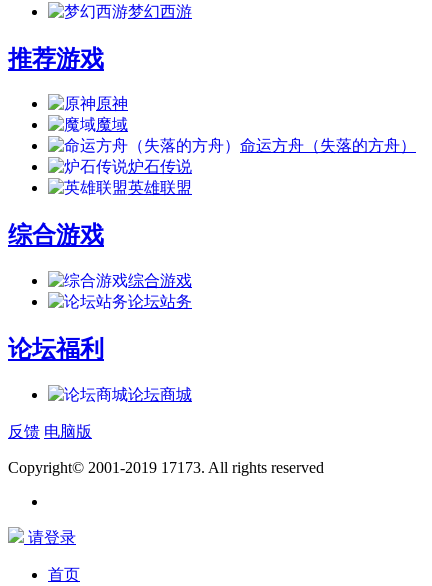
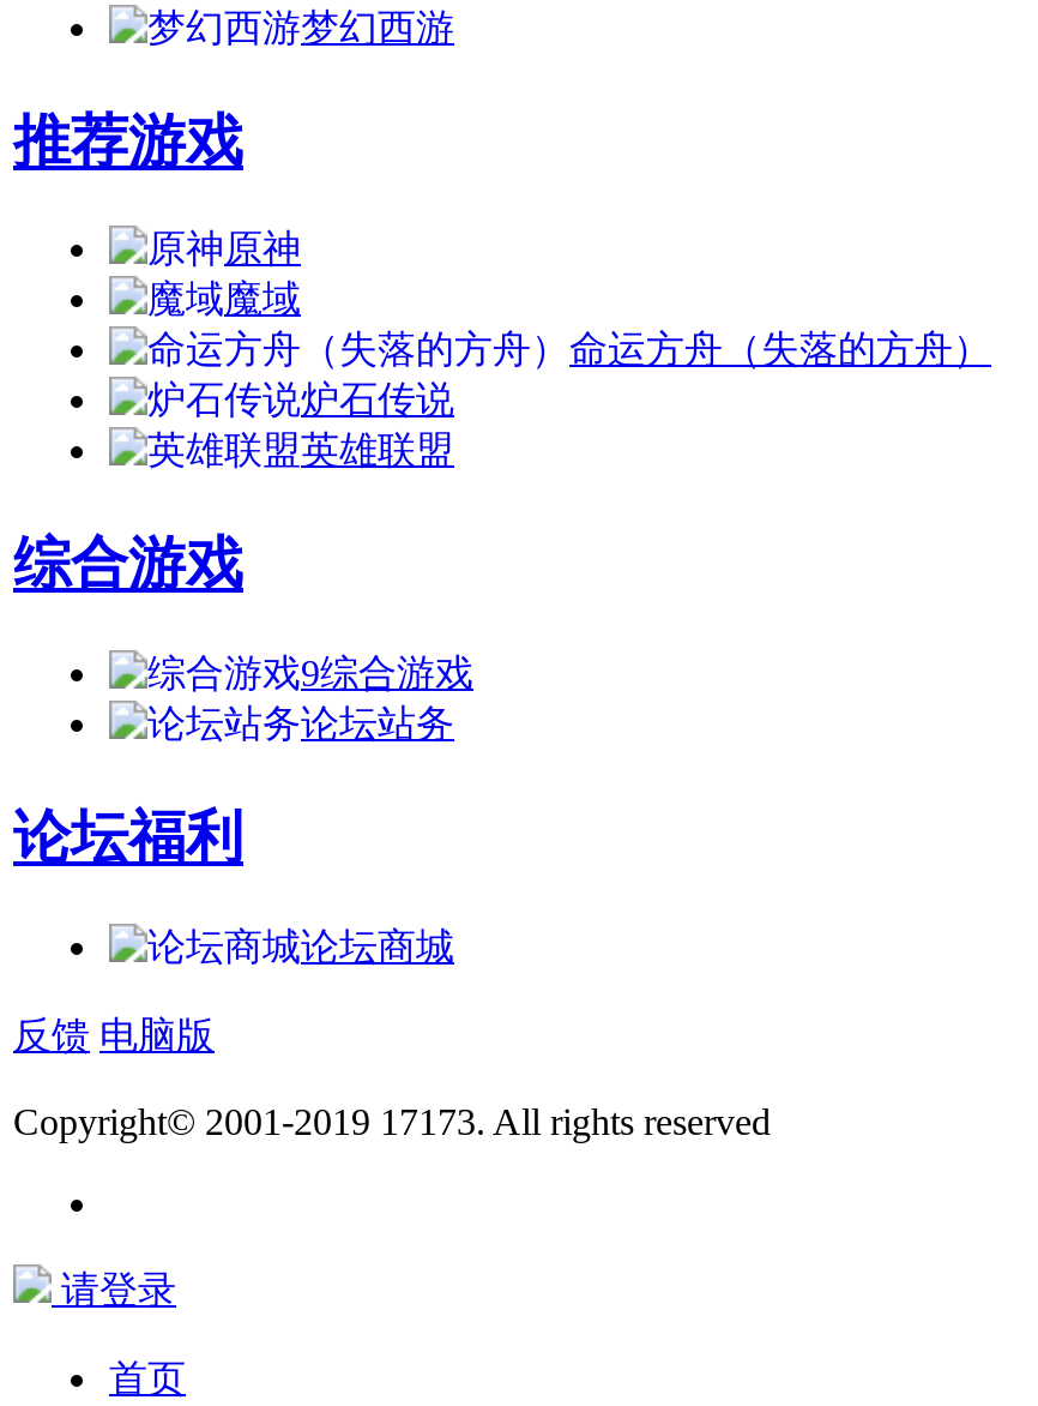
[128,272,192,289] 综合游戏 -> [301,653,473,694] 9综合游戏

